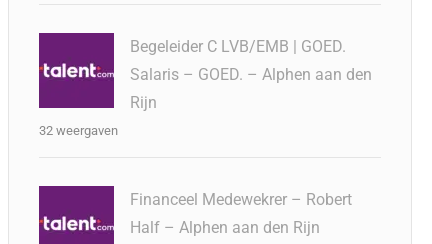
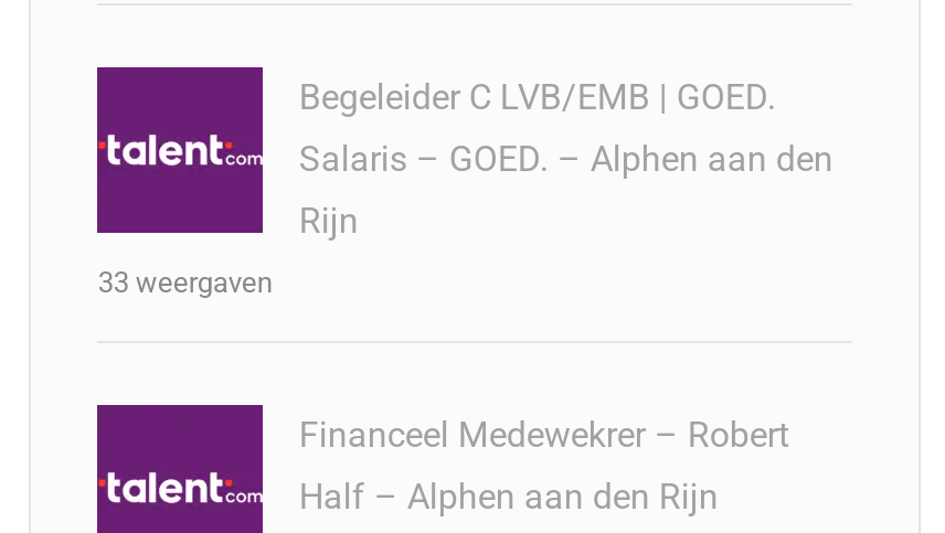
[39,123,118,138] 32 weergaven -> [98,266,272,299] 33 weergaven

